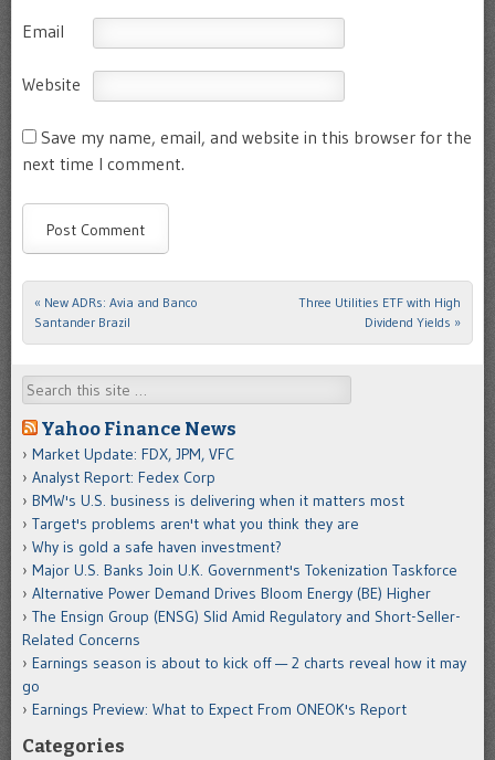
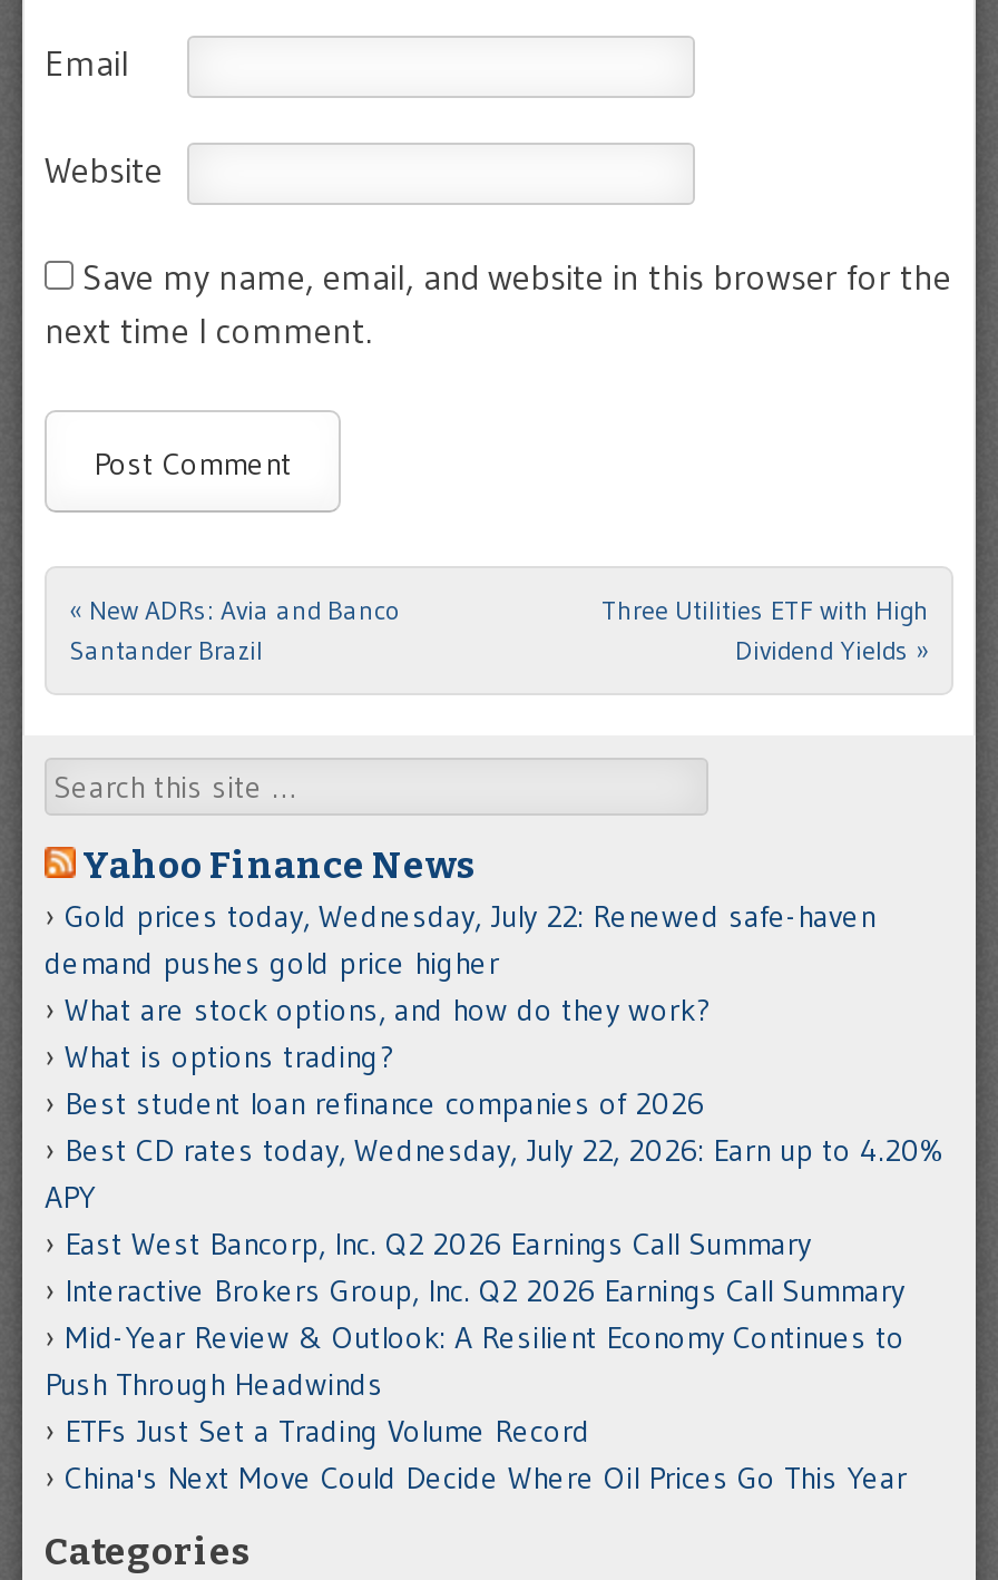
[22,444,466,719] Market Update: FDX, JPM, VFC | Analyst Report: Fedex Corp | BMW's U.S. business is delivering when it matters most | Target's problems aren't what you think they are | Why is gold a safe haven investment? | Major U.S. Banks Join U.K. Government's Tokenization Taskforce | Alternative Power Demand Drives Bloom Energy (BE) Higher | The Ensign Group (ENSG) Slid Amid Regulatory and Short-Seller- | Related Concerns | Earnings season is about to kick off — 2 charts reveal how it may | go | Earnings Preview: What to Expect From ONEOK's Report -> [45,895,945,1497] Gold prices today, Wednesday, July 22: Renewed safe-haven | demand pushes gold price higher | What are stock options, and how do they work? | What is options trading? | Best student loan refinance companies of 2026 | Best CD rates today, Wednesday, July 22, 2026: Earn up to 4.20% | APY | East West Bancorp, Inc. Q2 2026 Earnings Call Summary | Interactive Brokers Group, Inc. Q2 2026 Earnings Call Summary | Mid-Year Review & Outlook: A Resilient Economy Continues to | Push Through Headwinds | ETFs Just Set a Trading Volume Record | China's Next Move Could Decide Where Oil Prices Go This Year

